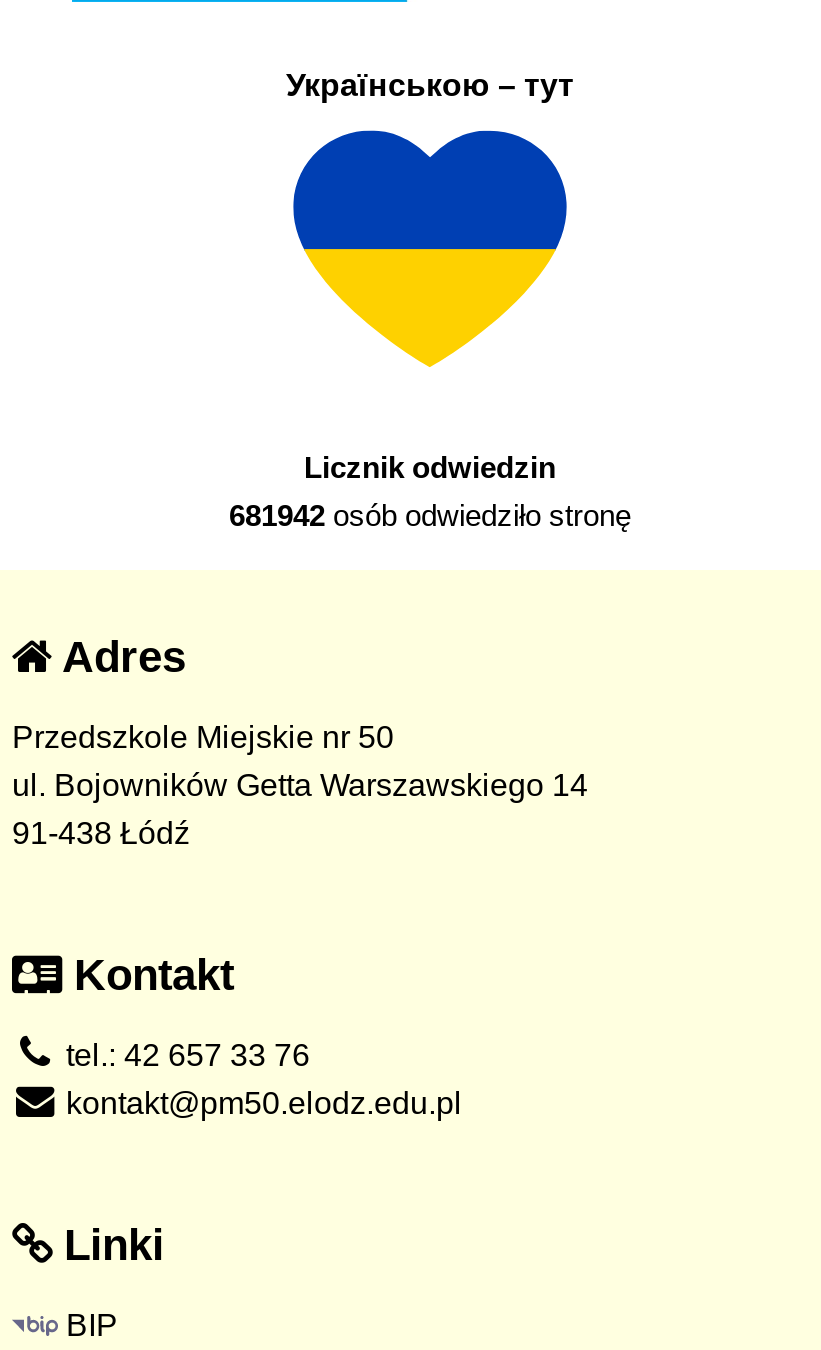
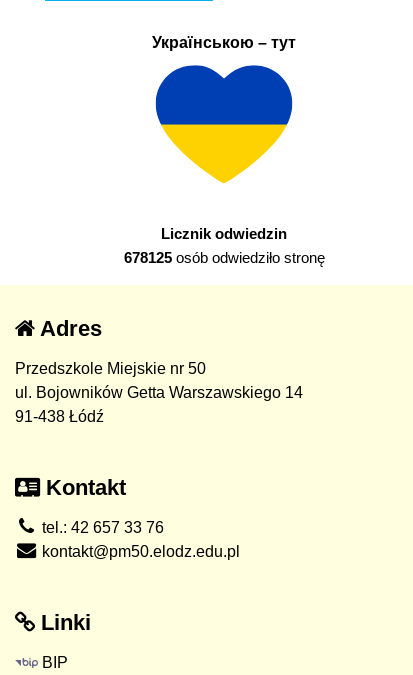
[229,497,631,531] 681942 osób odwiedziło stronę -> [123,249,324,266] 678125 osób odwiedziło stronę

